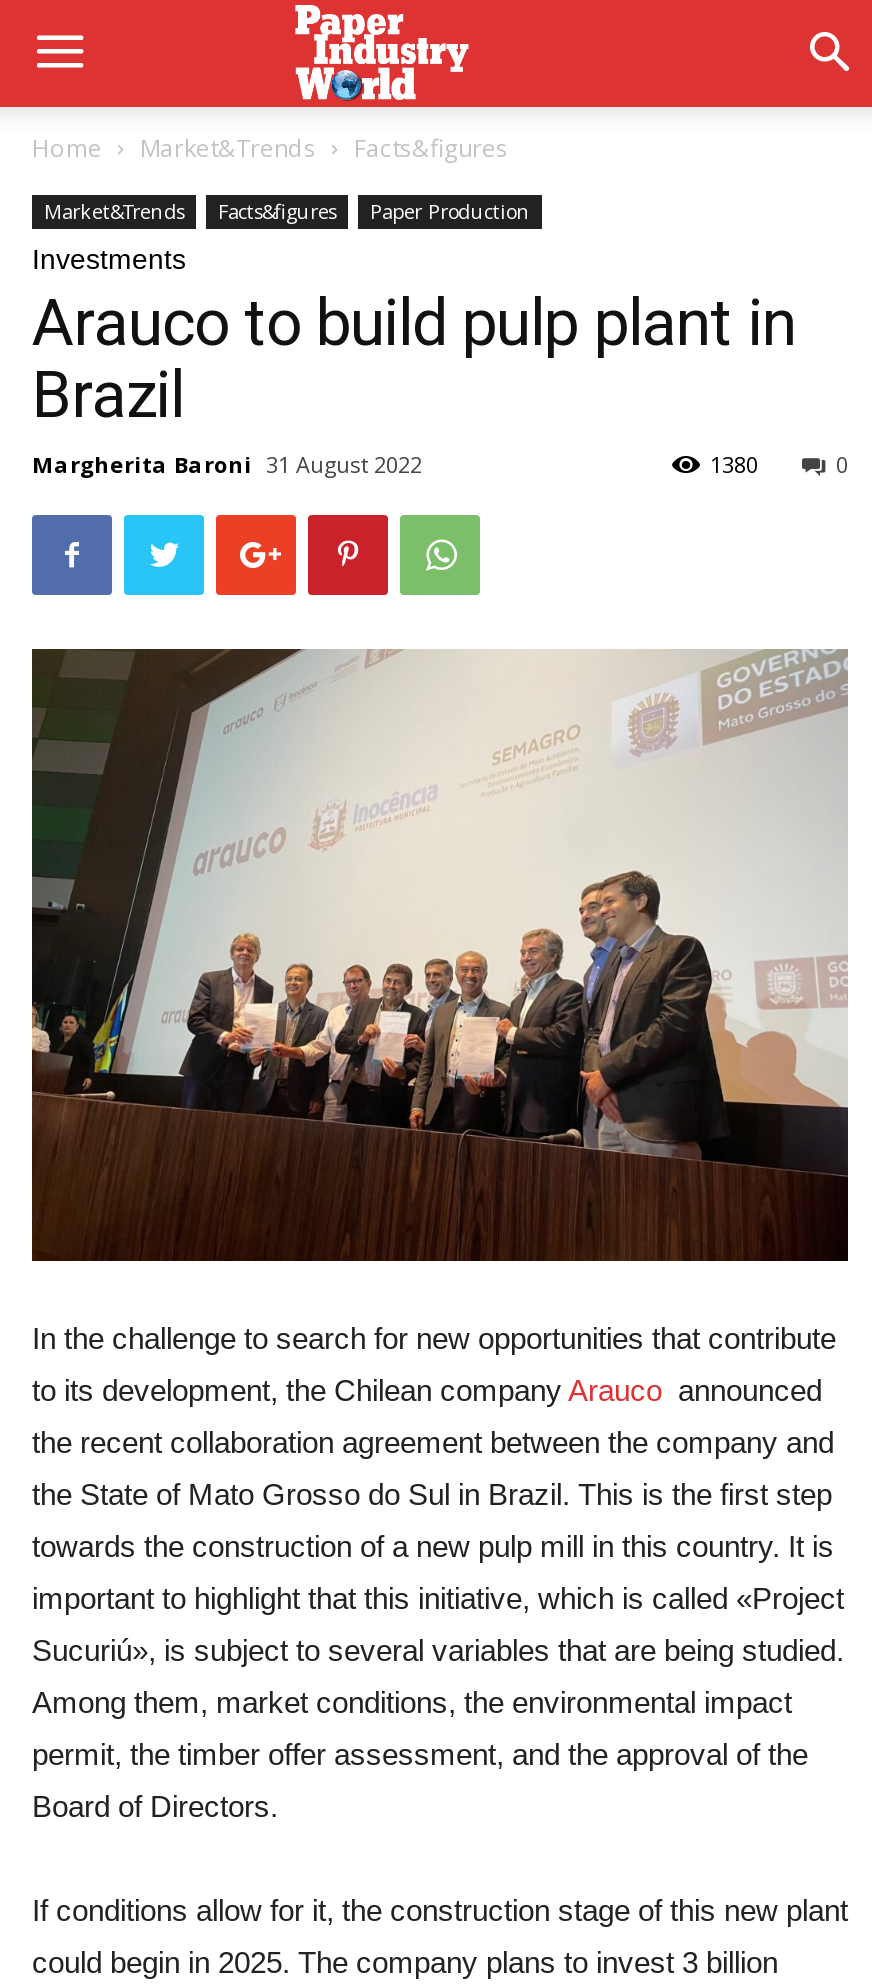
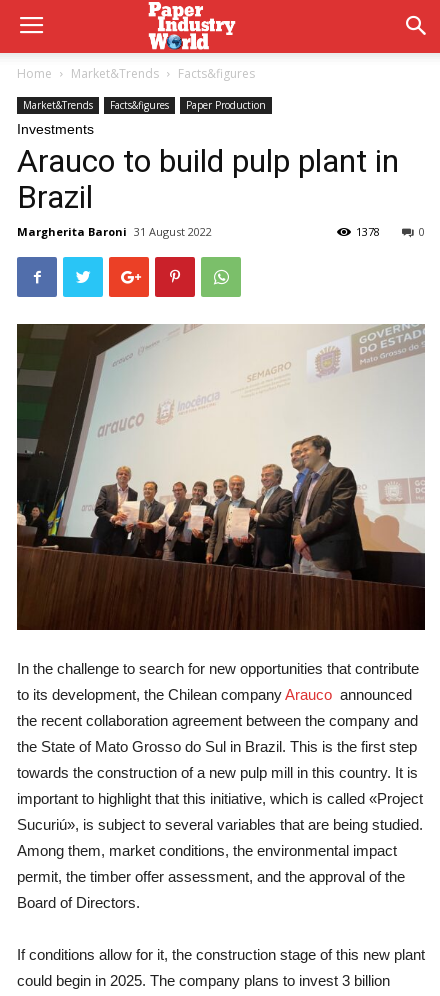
[710,449,758,479] 1380 -> [356,224,380,239] 1378

